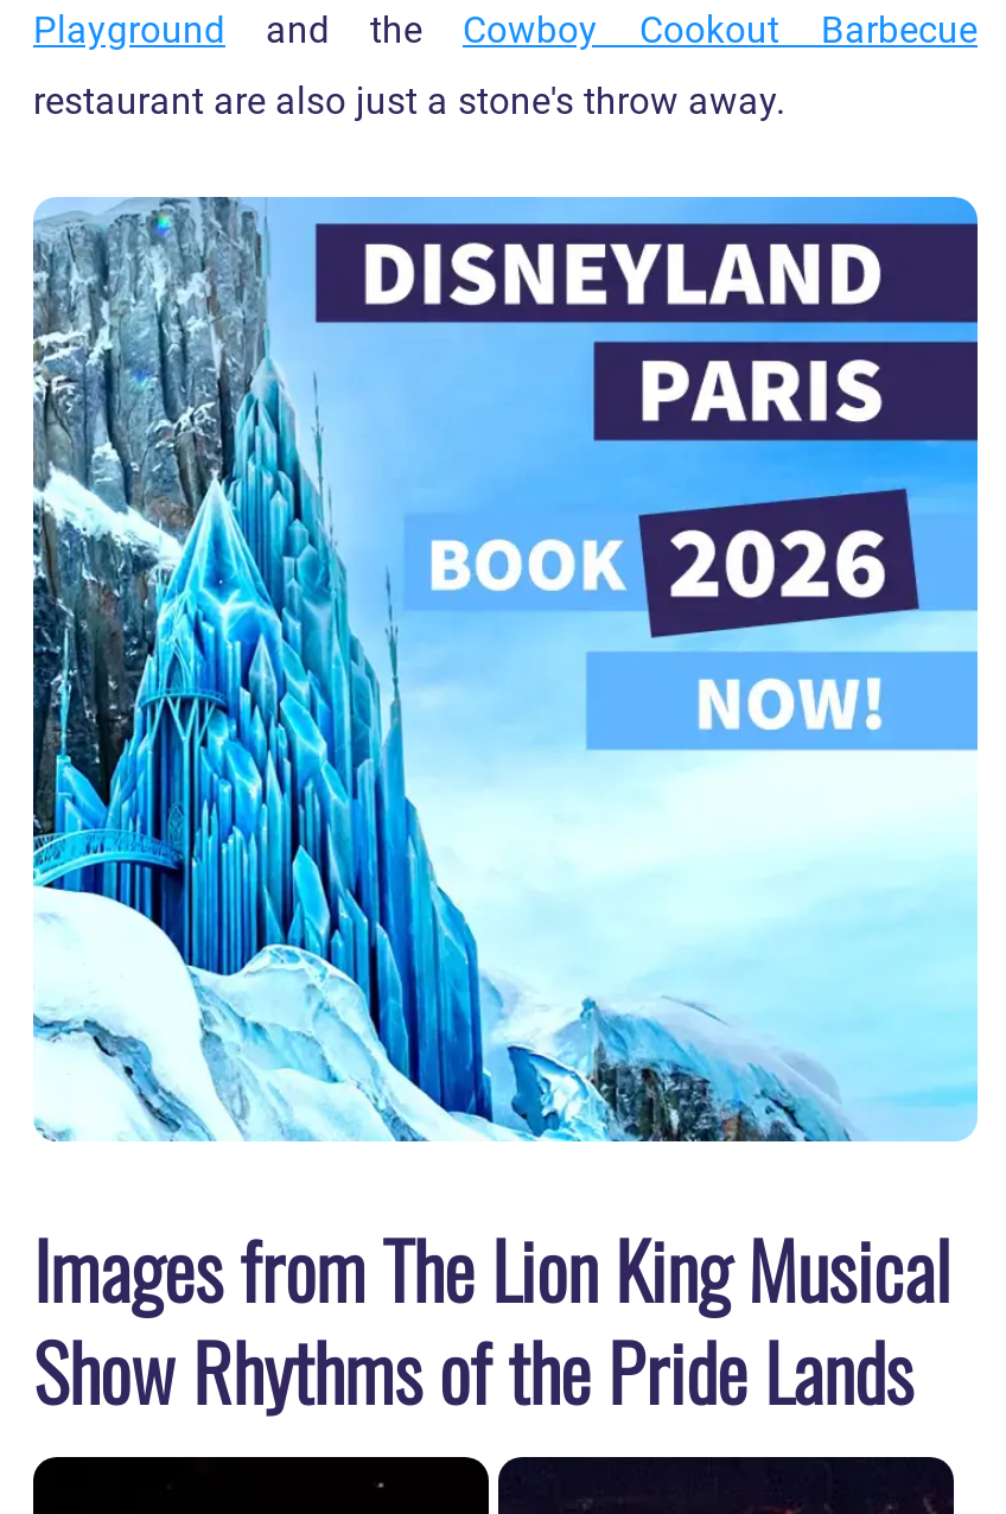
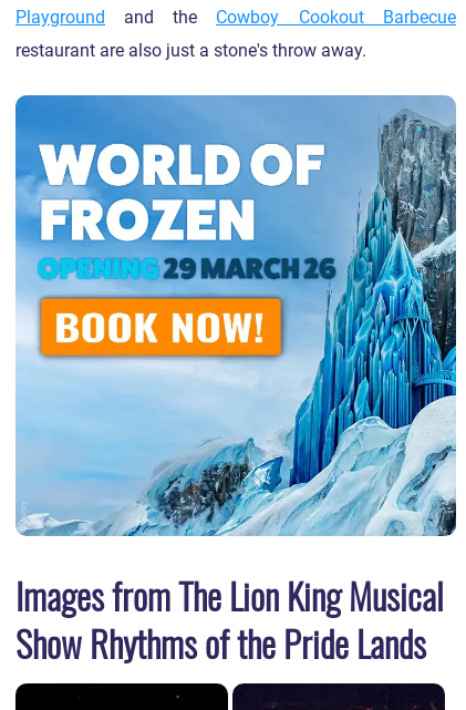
[31,197,980,1144] [image] -> [15,95,457,537] [image]

